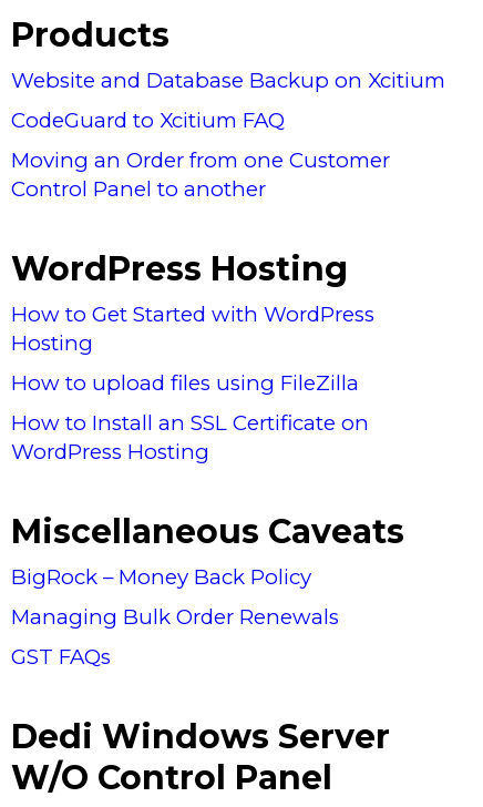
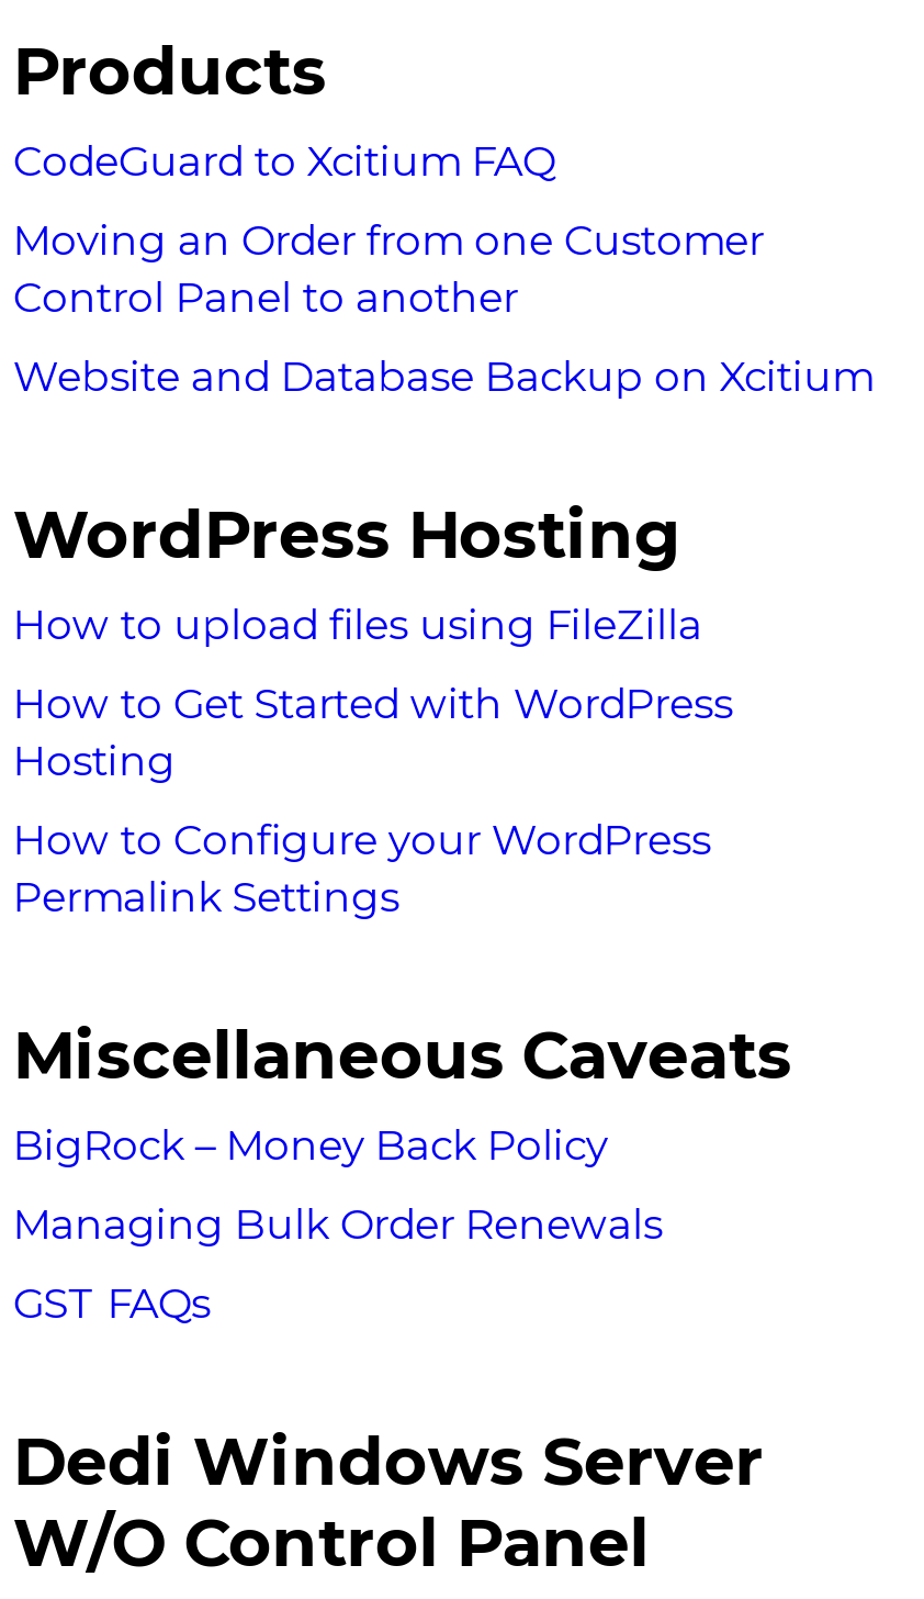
moved [12,68,446,93] -> [13,351,873,402]: Website and Database Backup on Xcitium
moved [12,108,390,202] -> [13,136,764,323]: CodeGuard to Xcitium FAQ | Moving an Order from one Customer | Control Panel to another
moved [12,302,375,356] -> [13,679,733,786]: How to Get Started with WordPress | Hosting
moved [12,370,359,396] -> [13,600,702,650]: How to upload files using FileZilla
[12,410,369,464] How to Install an SSL Certificate on | WordPress Hosting -> [13,815,711,923] How to Configure your WordPress | Permalink Settings

